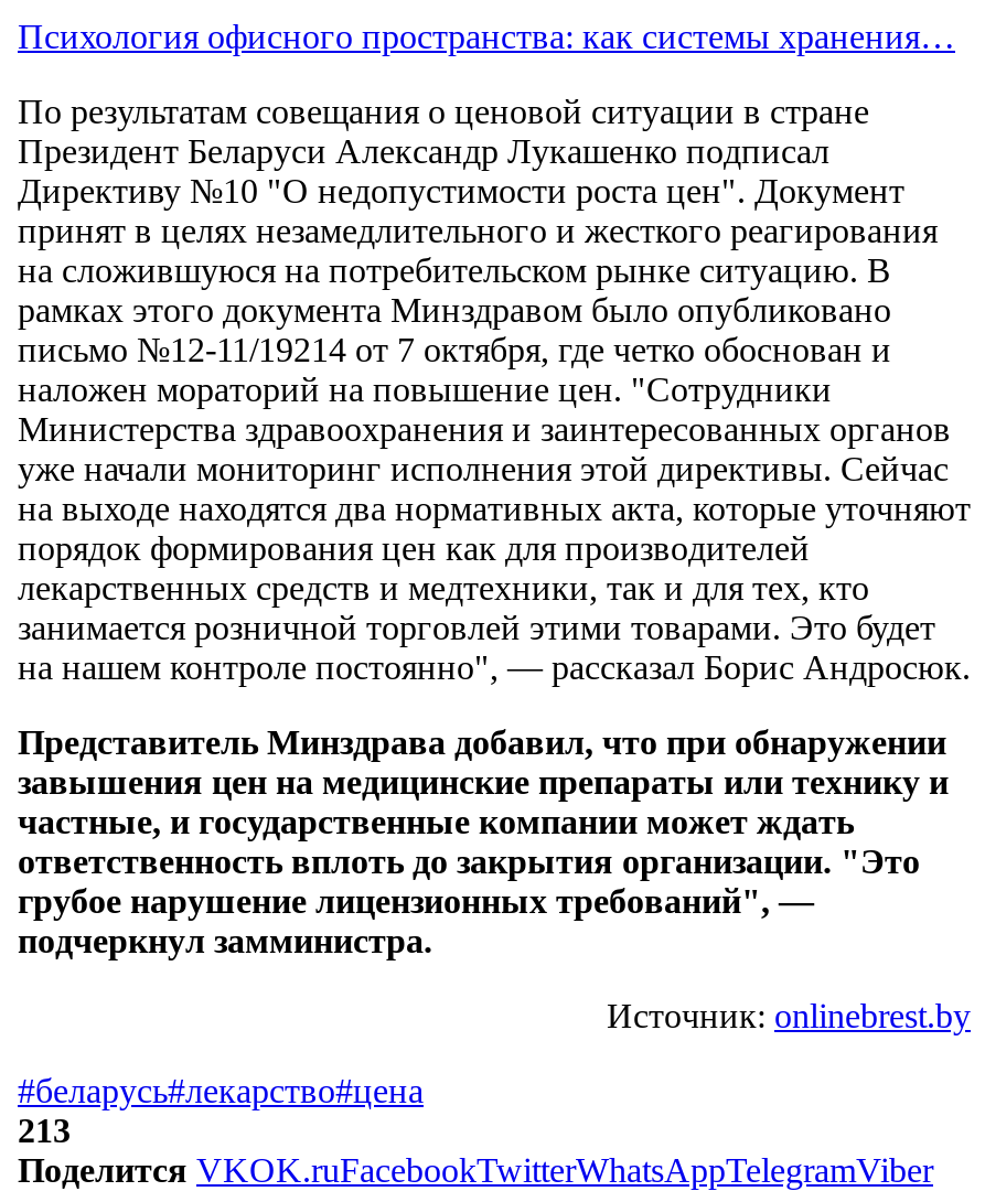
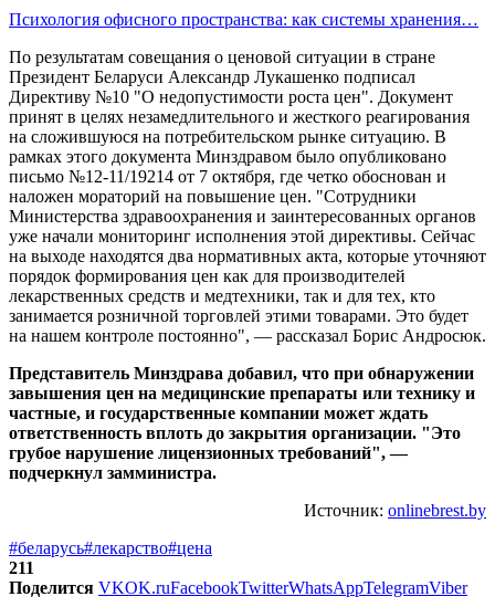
[18,1111,71,1149] 213 -> [9,558,34,577] 211

